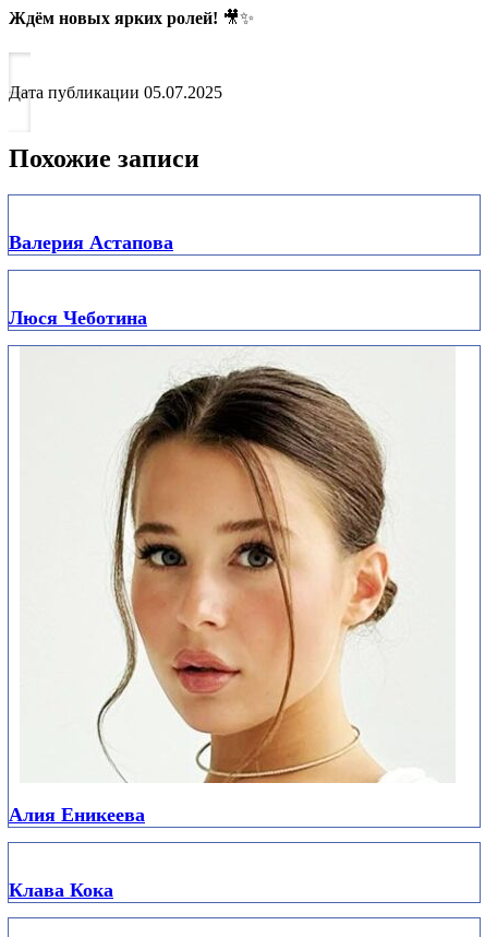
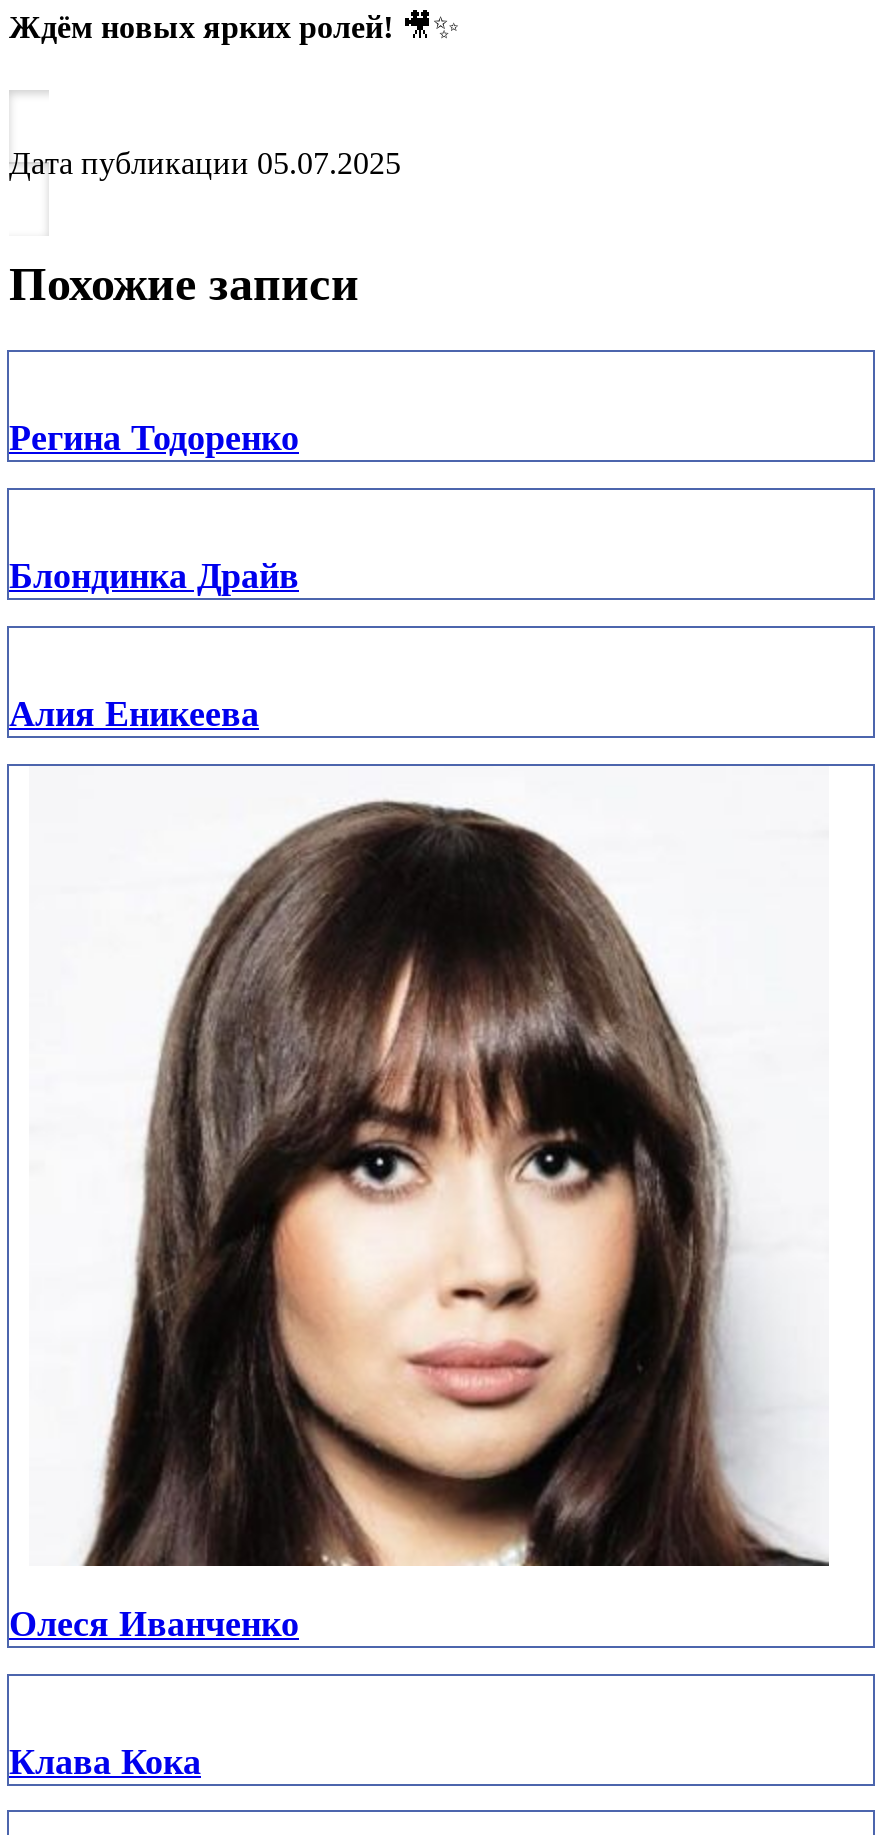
[9,232,173,253] Валерия Астапова -> [9,418,299,458] Регина Тодоренко
[9,307,147,329] Люся Чеботина -> [9,556,299,596] Блондинка Драйв
[86,355,415,784] [image] -> [83,800,829,1568] [image]
moved [9,804,145,825] -> [9,694,259,734]: Алия Еникеева
none -> [9,1603,299,1643] Олеся Иванченко

